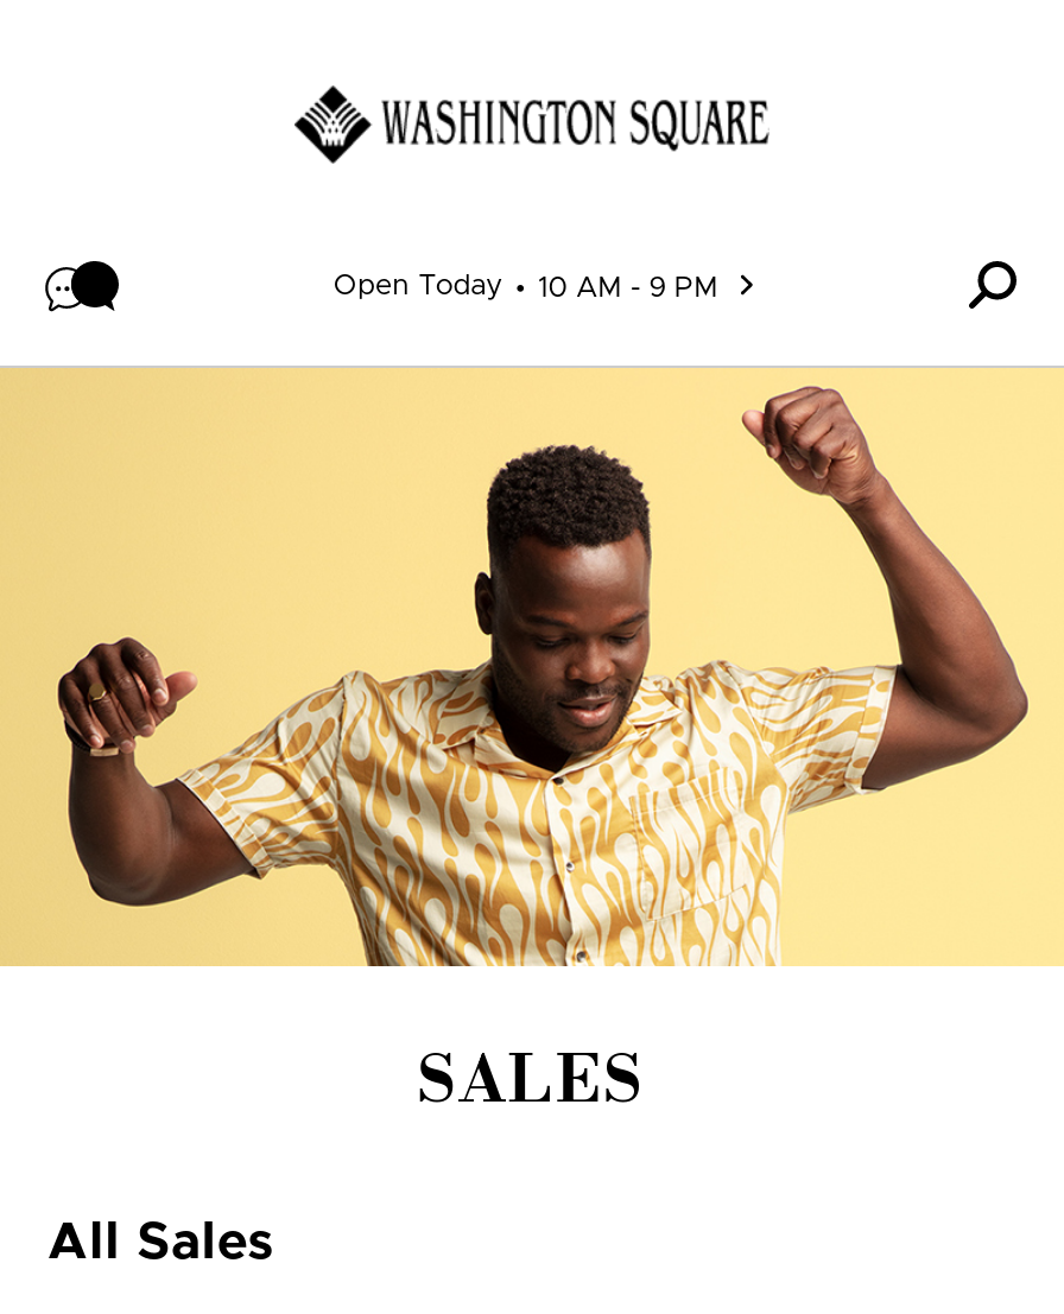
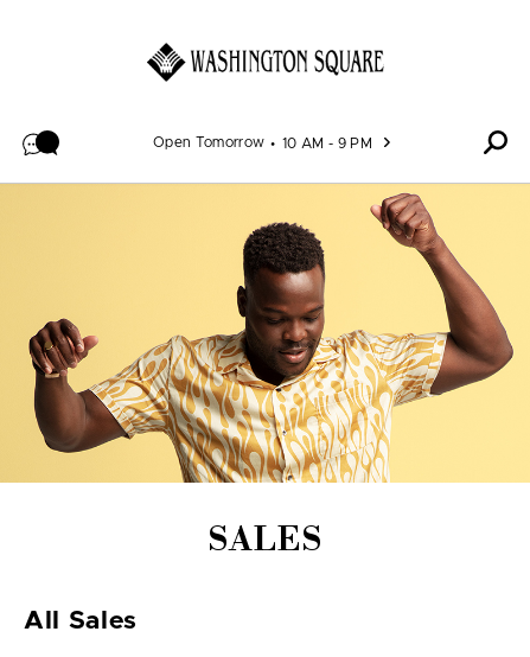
[333,269,503,298] Open Today -> [153,135,265,149] Open Tomorrow

